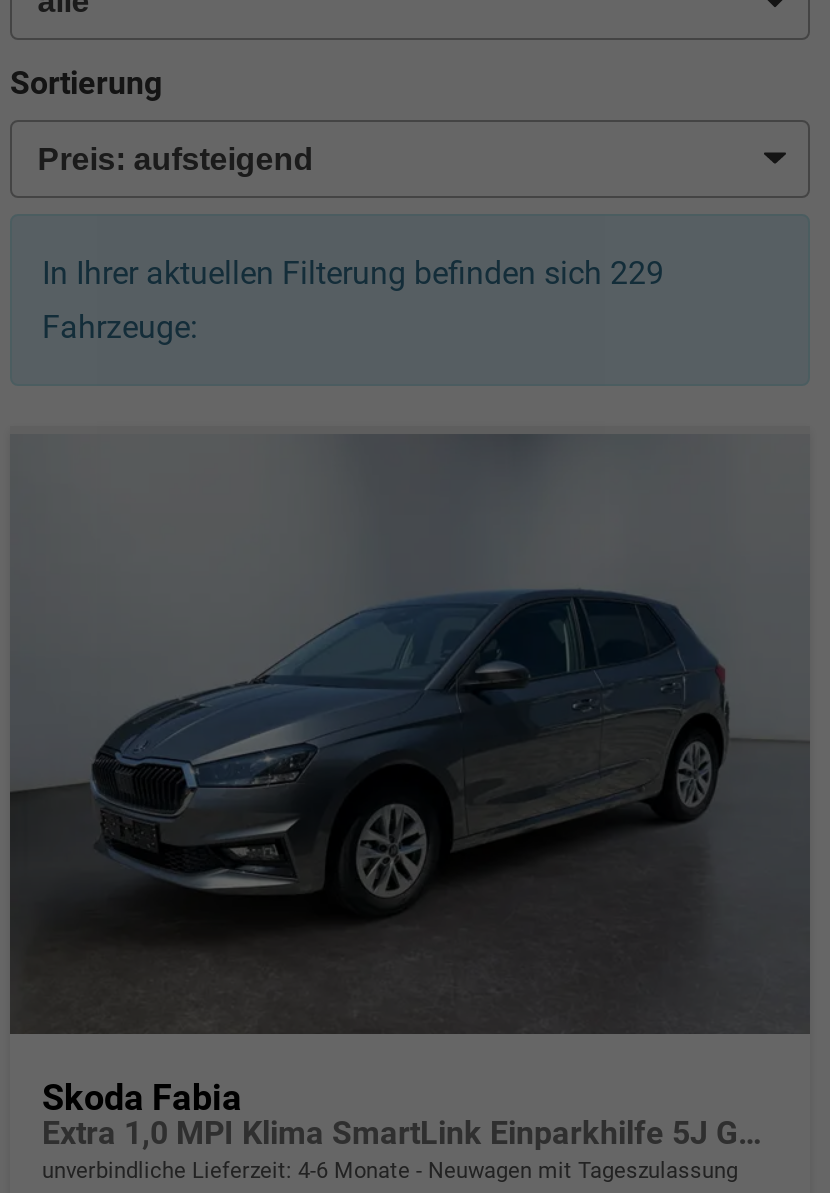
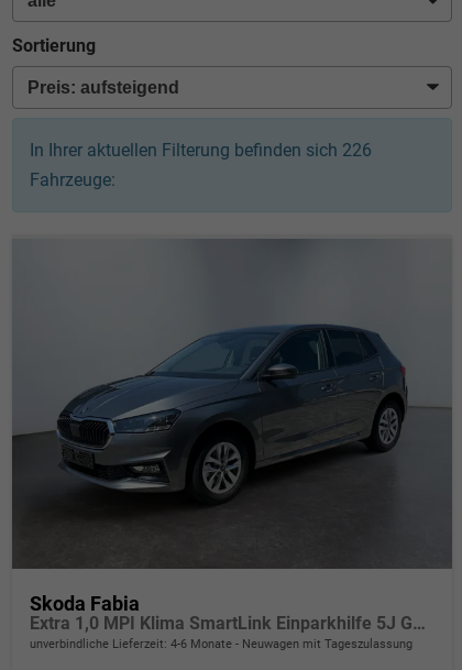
[42,254,664,292] In Ihrer aktuellen Filterung befinden sich 229 -> [30,140,372,161] In Ihrer aktuellen Filterung befinden sich 226

